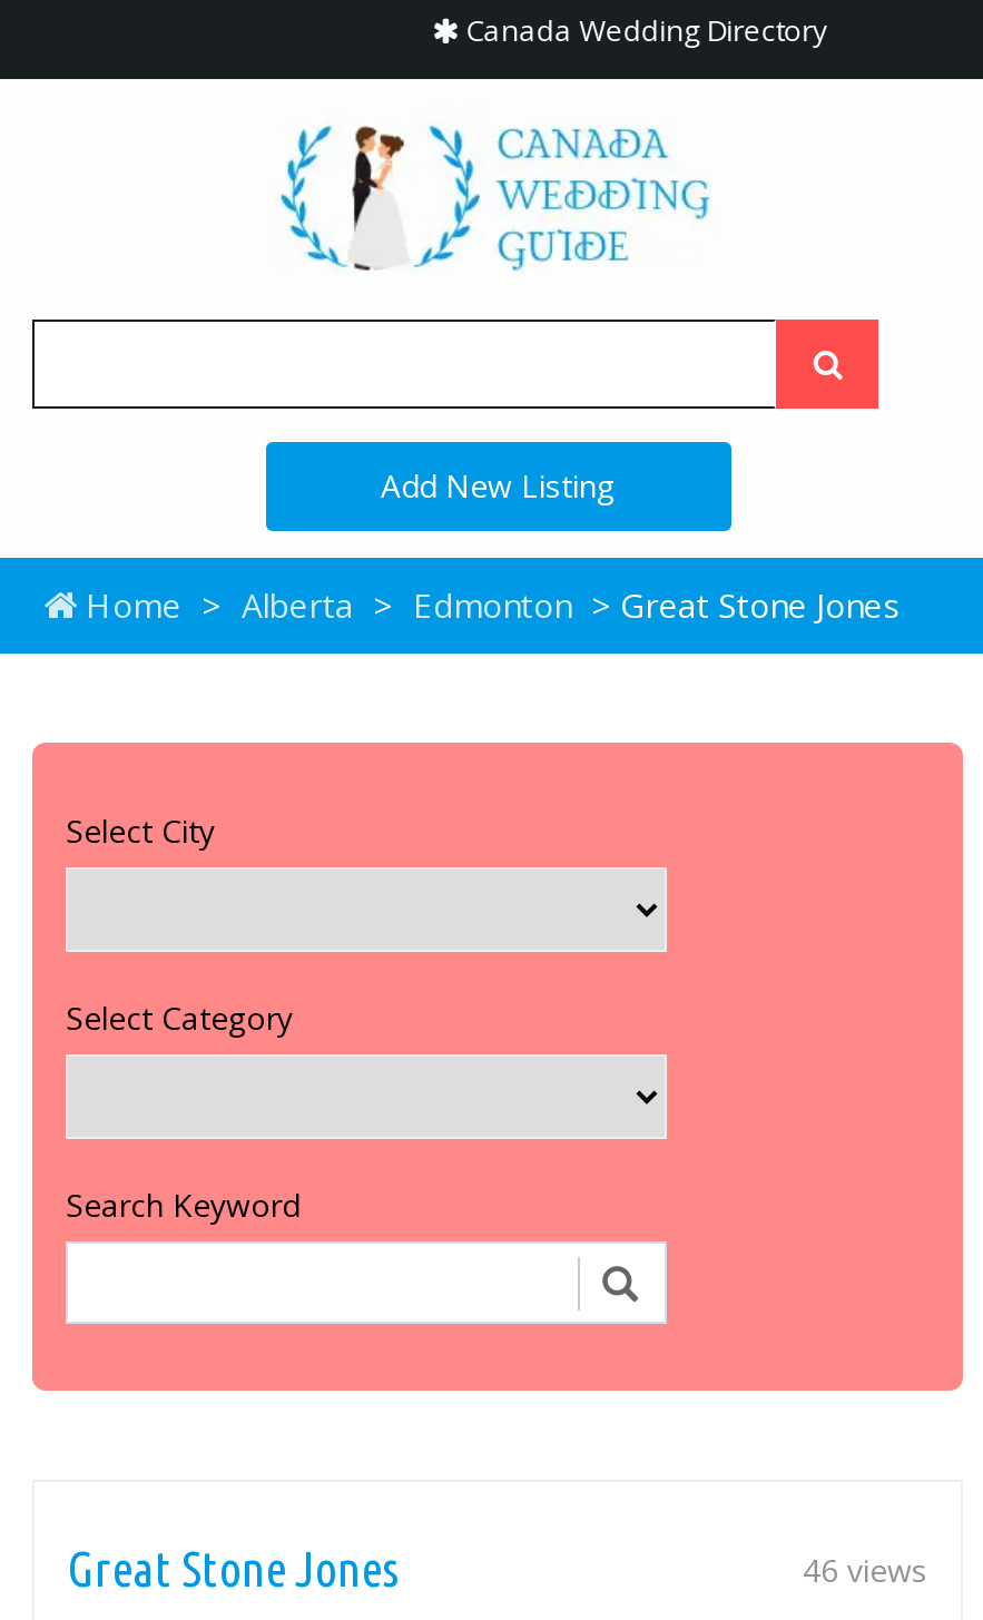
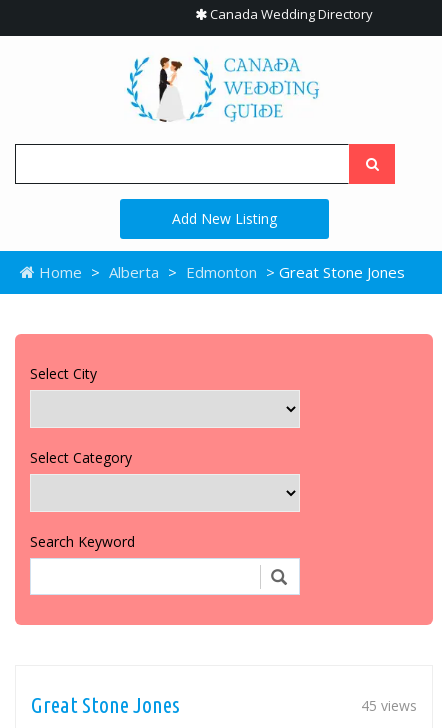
[803,1548,927,1591] 46 views -> [361,696,417,715] 45 views

